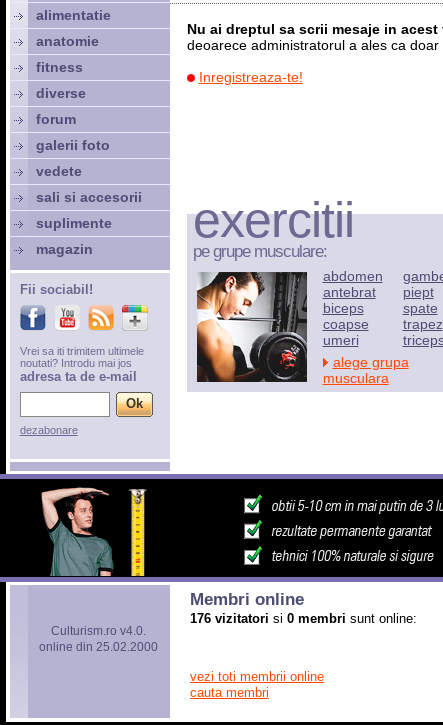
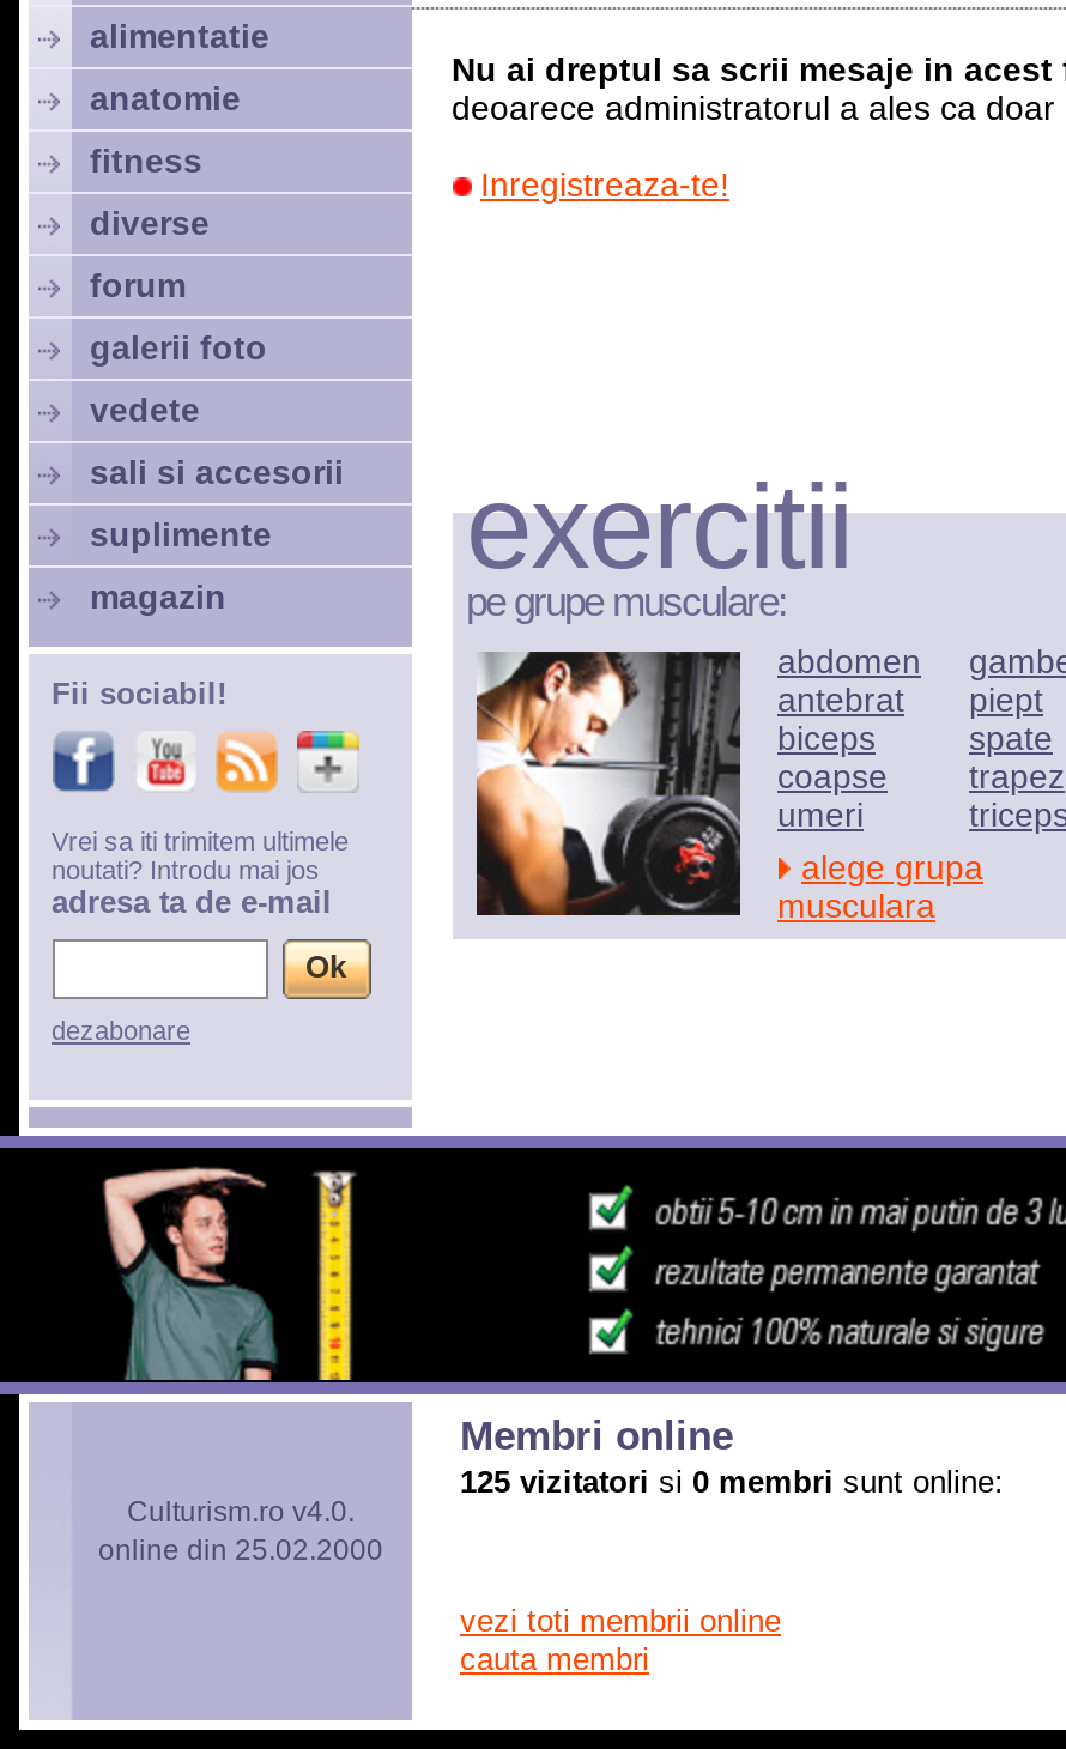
[190,611,417,626] 176 vizitatori si 0 membri sunt online: -> [460,1464,1004,1500] 125 vizitatori si 0 membri sunt online:

